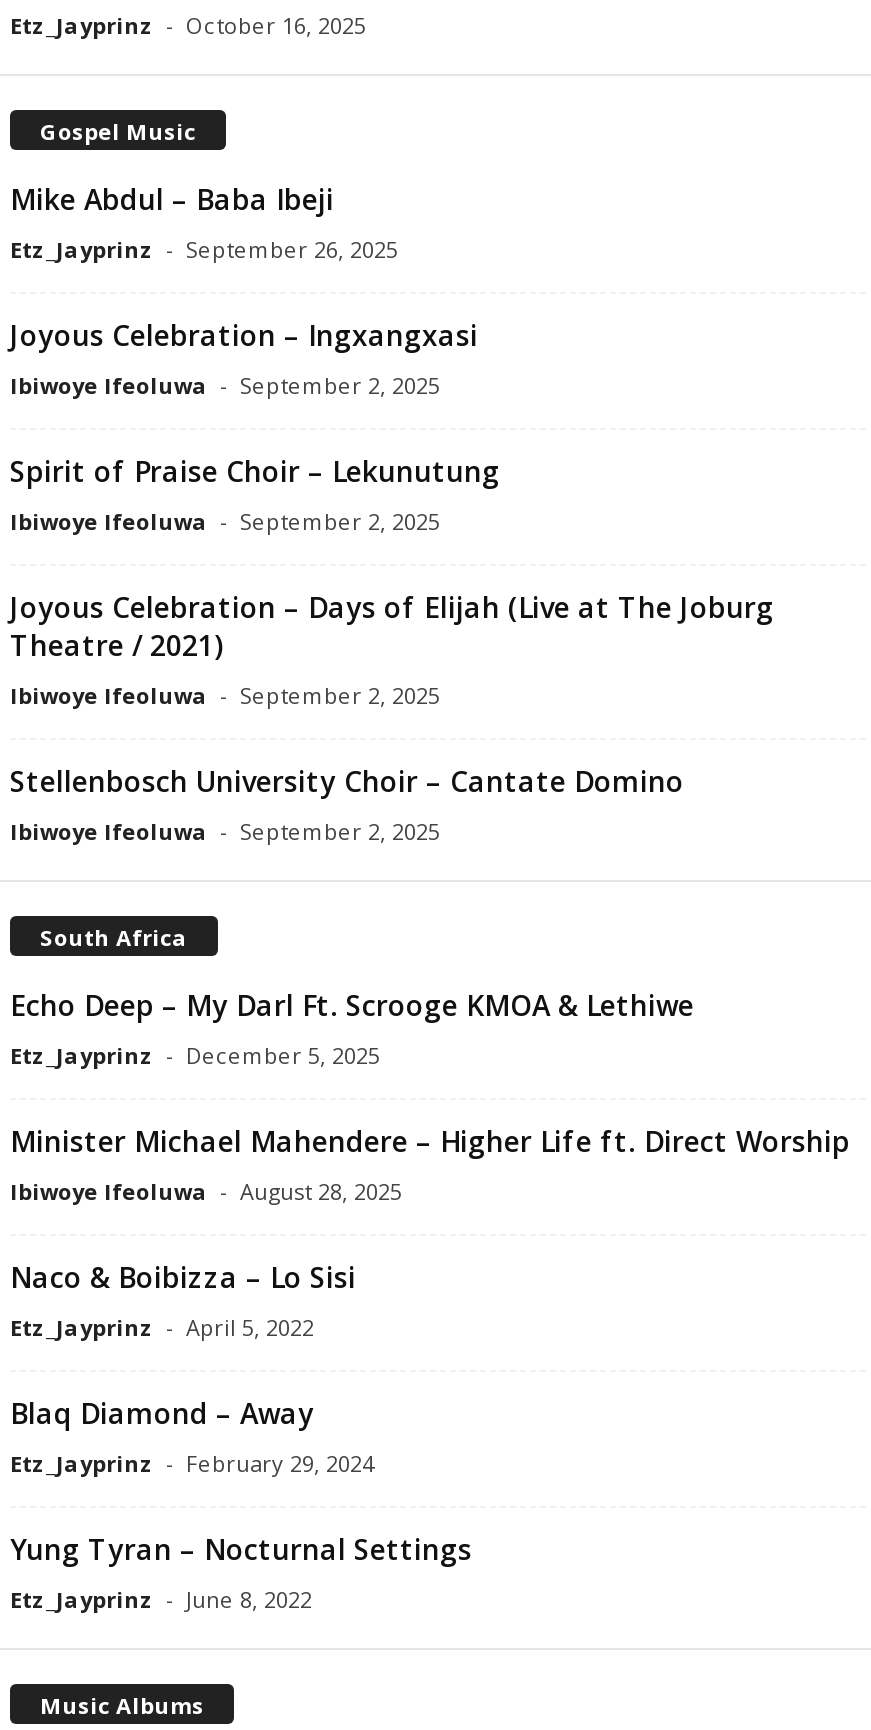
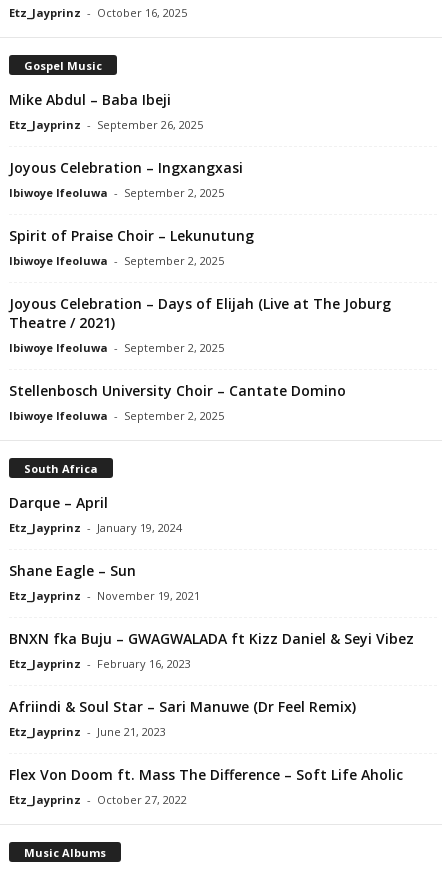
[10,986,694,1070] Echo Deep – My Darl Ft. Scrooge KMOA & Lethiwe | Etz_Jayprinz - December 5, 2025 -> [9,493,182,535] Darque – April | Etz_Jayprinz - January 19, 2024
[10,1122,850,1206] Minister Michael Mahendere – Higher Life ft. Direct Worship | Ibiwoye Ifeoluwa - August 28, 2025 -> [9,561,200,603] Shane Eagle – Sun | Etz_Jayprinz - November 19, 2021
[10,1258,356,1342] Naco & Boibizza – Lo Sisi | Etz_Jayprinz - April 5, 2022 -> [9,629,414,671] BNXN fka Buju – GWAGWALADA ft Kizz Daniel & Seyi Vibez | Etz_Jayprinz - February 16, 2023
[10,1394,374,1478] Blaq Diamond – Away | Etz_Jayprinz - February 29, 2024 -> [9,697,356,739] Afriindi & Soul Star – Sari Manuwe (Dr Feel Remix) | Etz_Jayprinz - June 21, 2023
[10,1530,472,1614] Yung Tyran – Nocturnal Settings | Etz_Jayprinz - June 8, 2022 -> [9,765,403,807] Flex Von Doom ft. Mass The Difference – Soft Life Aholic | Etz_Jayprinz - October 27, 2022

